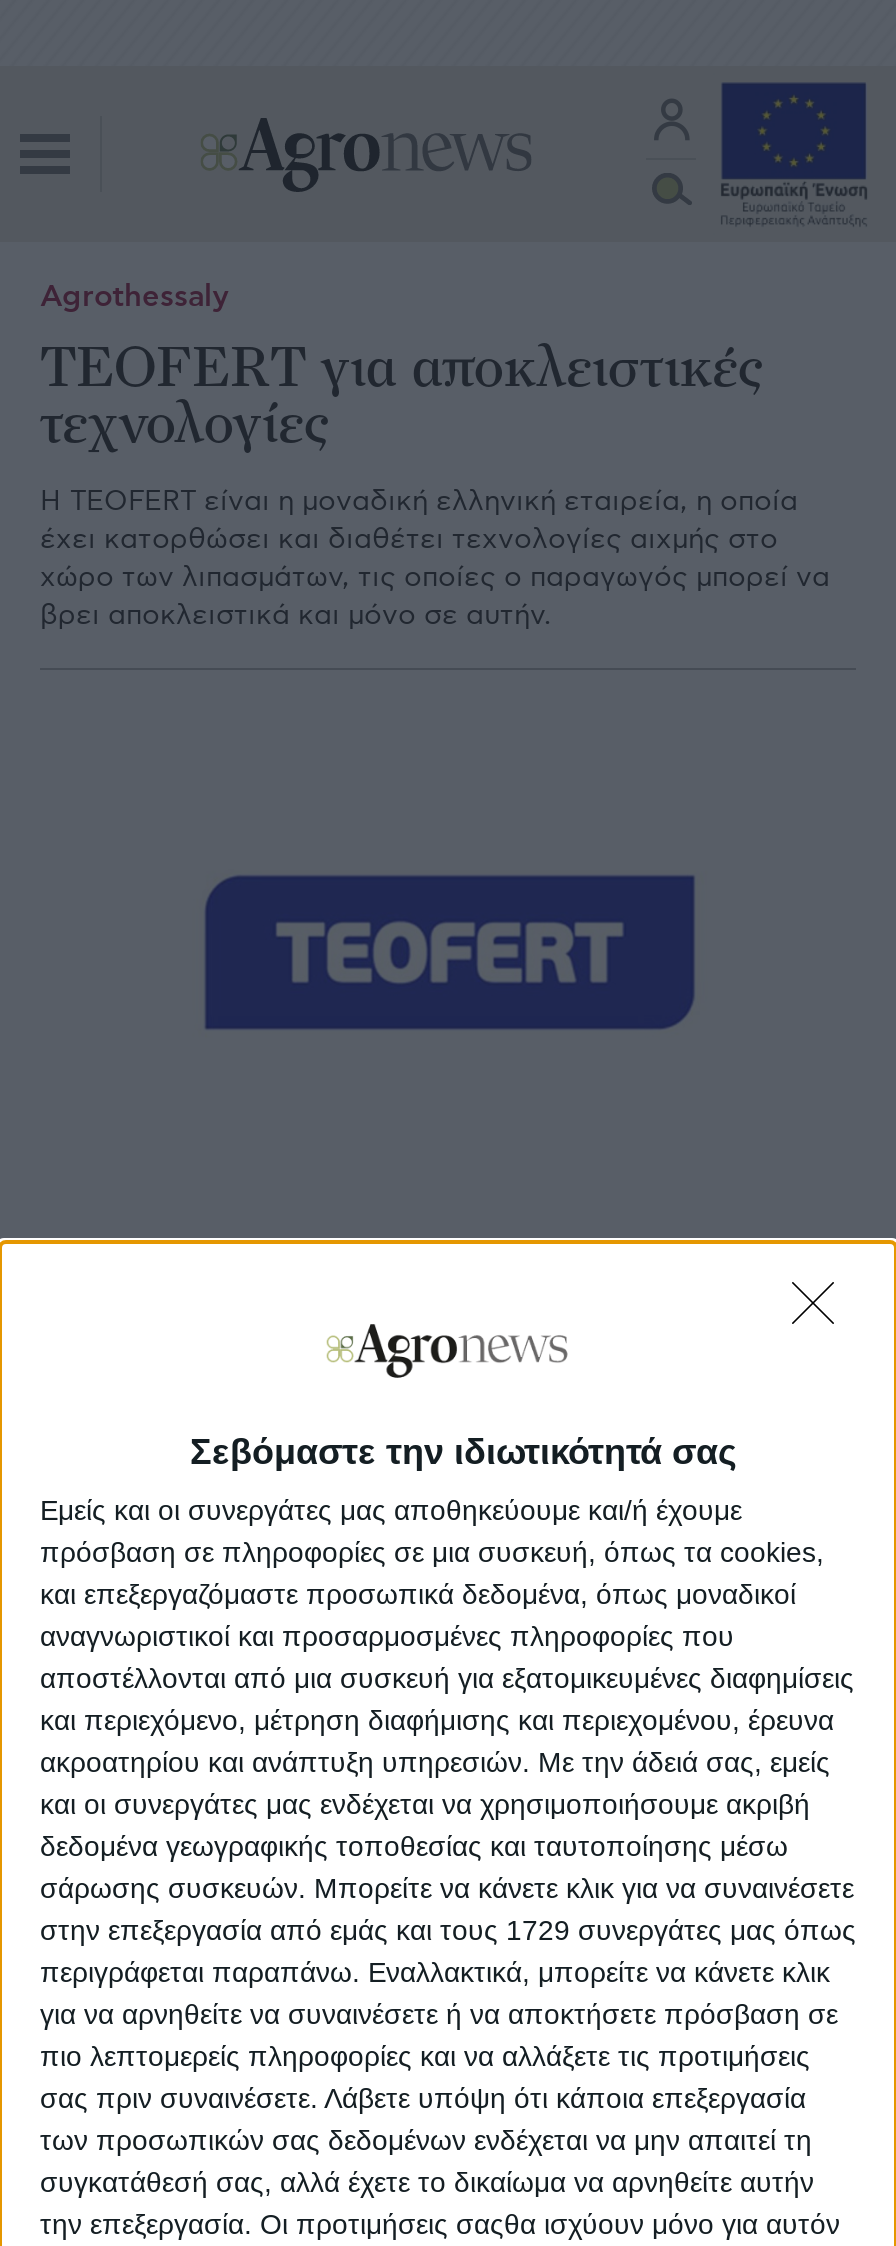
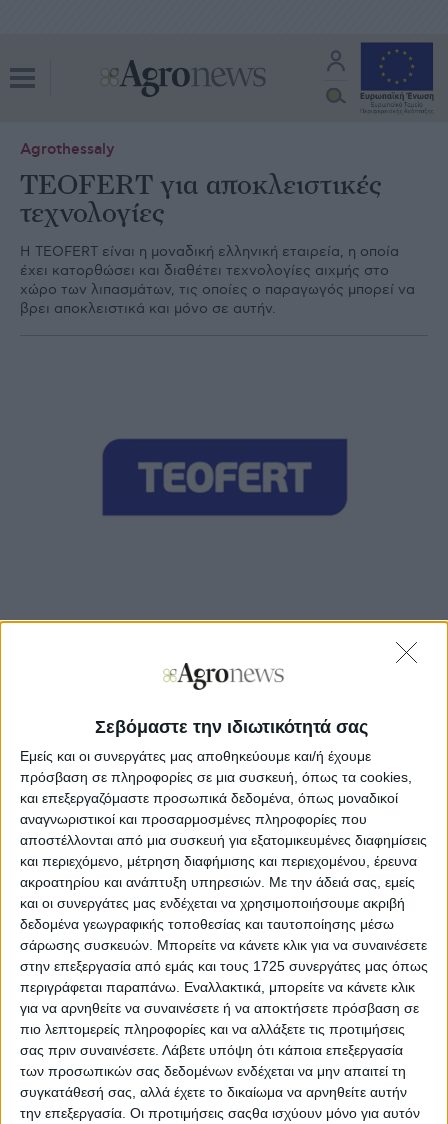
[40,1913,856,1945] στην επεξεργασία από εμάς και τους 1729 συνεργάτες μας όπως -> [20,958,428,974] στην επεξεργασία από εμάς και τους 1725 συνεργάτες μας όπως

